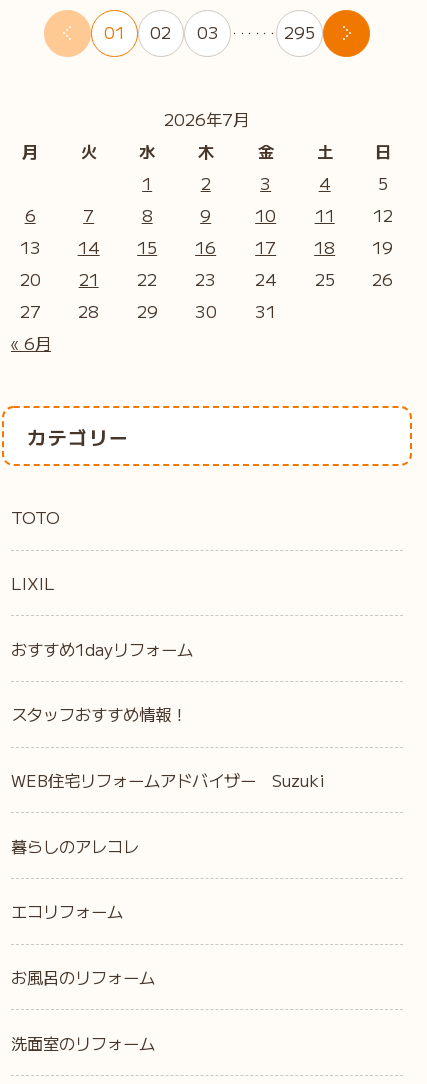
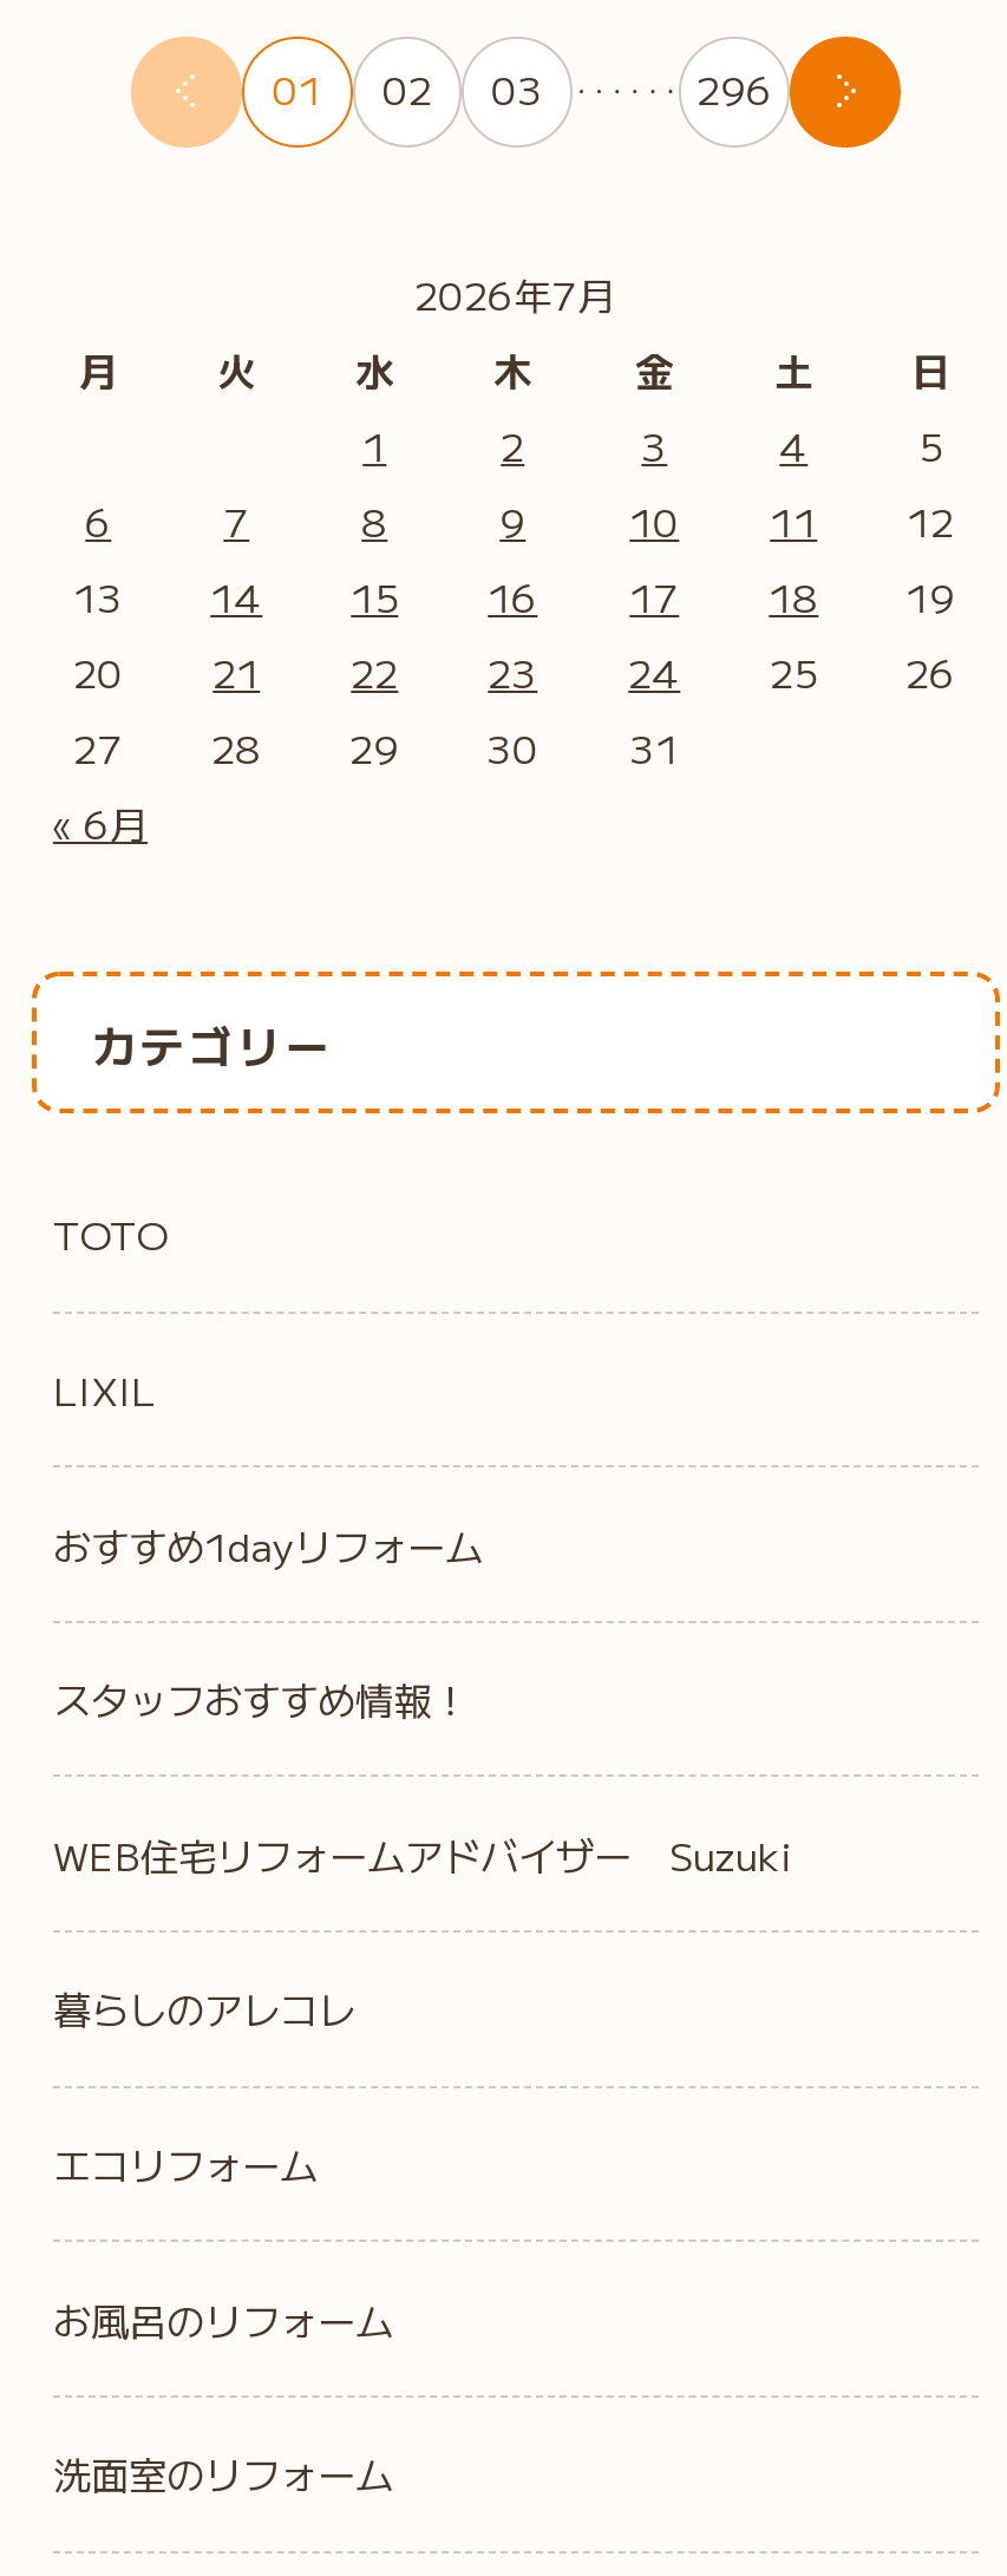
[284,20,315,44] 295 -> [697,61,773,118] 296

